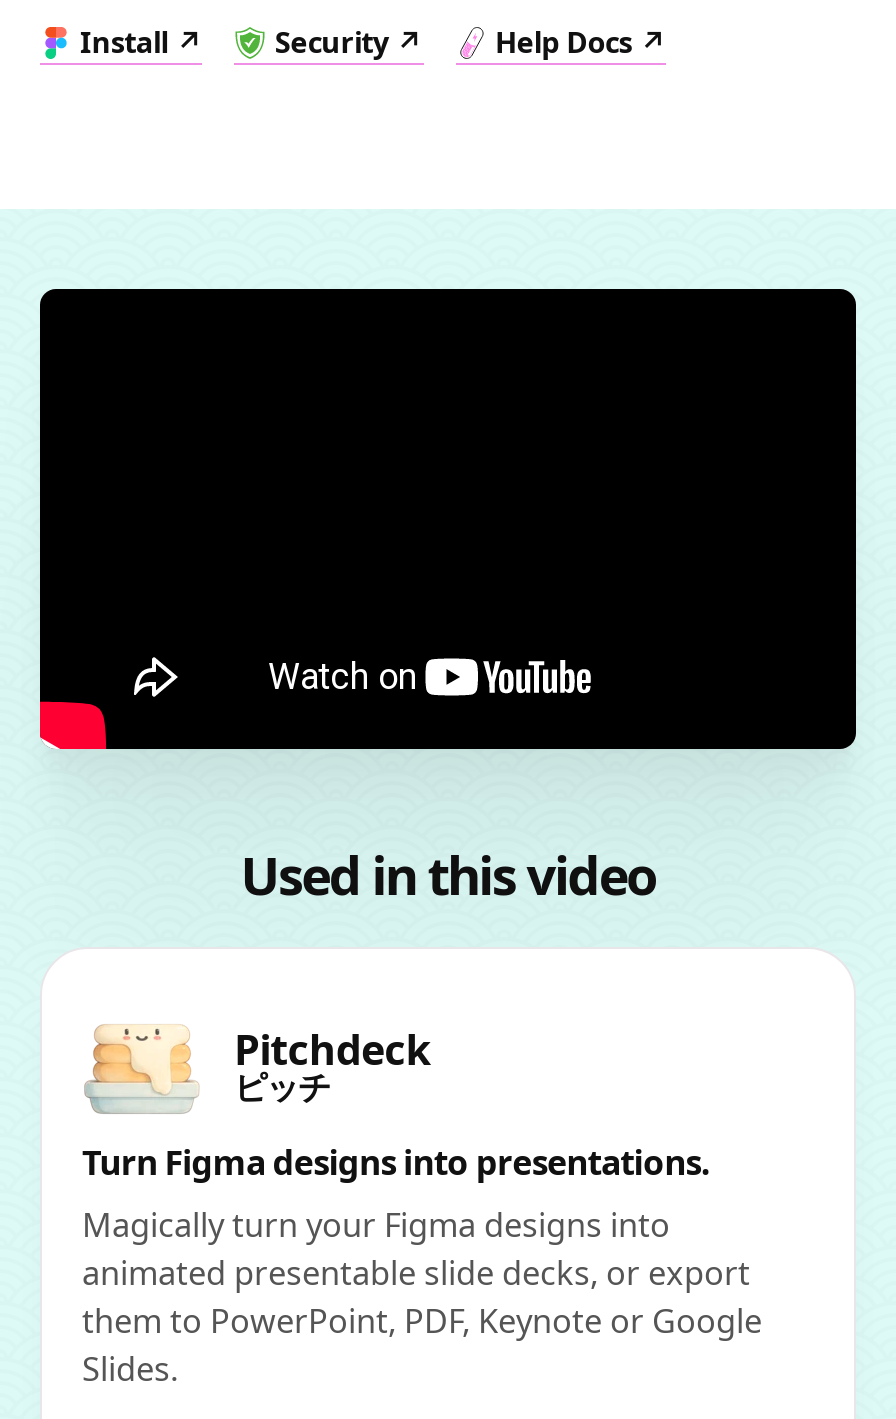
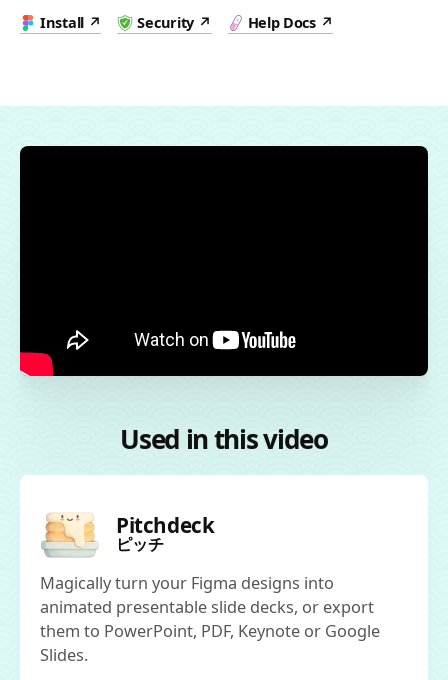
[82,1138,710,1184] Turn Figma designs into presentations. -> none

